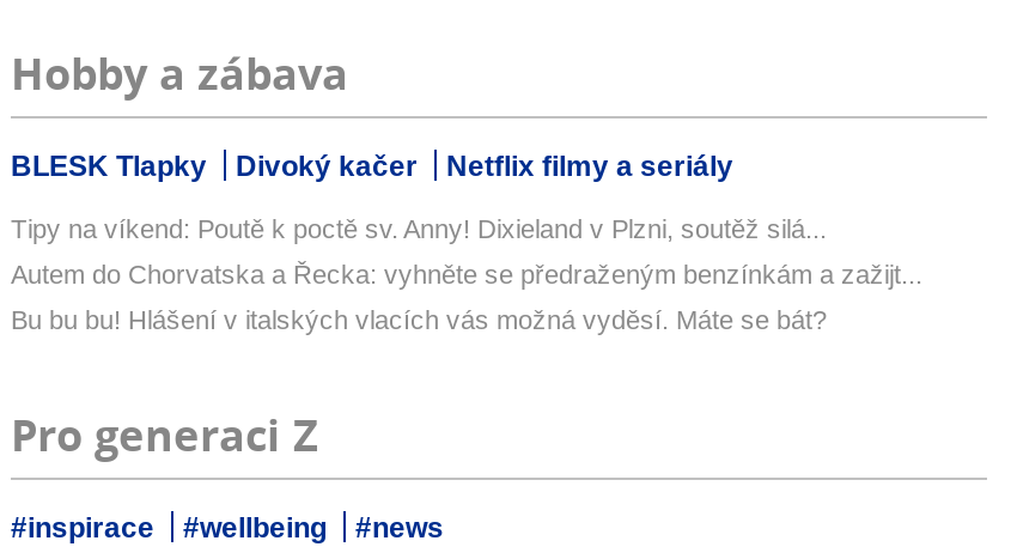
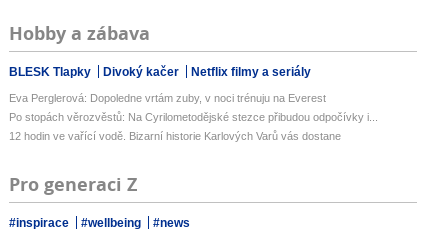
[11,215,827,244] Tipy na víkend: Poutě k poctě sv. Anny! Dixieland v Plzni, soutěž silá... -> [9,92,326,104] Eva Perglerová: Dopoledne vrtám zuby, v noci trénuju na Everest
[11,261,922,289] Autem do Chorvatska a Řecka: vyhněte se předraženým benzínkám a zažijt... -> [9,111,378,123] Po stopách věrozvěstů: Na Cyrilometodějské stezce přibudou odpočívky i...
[11,306,827,335] Bu bu bu! Hlášení v italských vlacích vás možná vyděsí. Máte se bát? -> [9,130,341,142] 12 hodin ve vařící vodě. Bizarní historie Karlových Varů vás dostane

